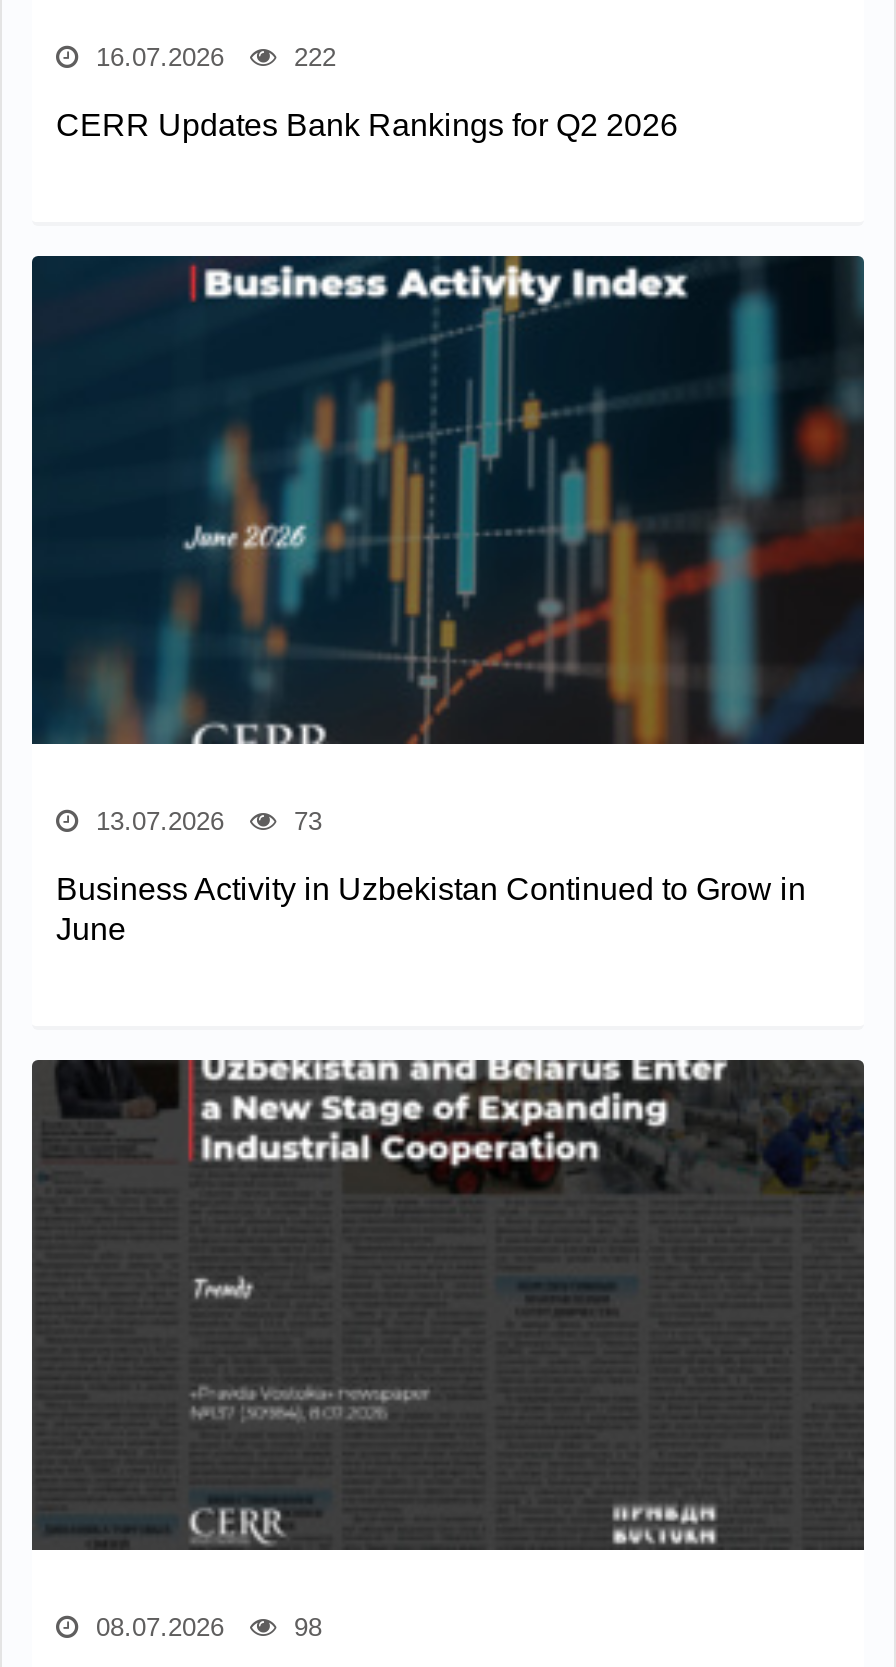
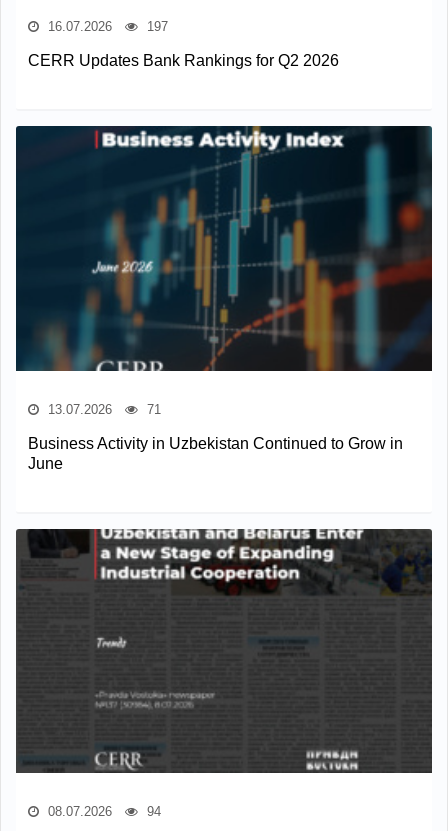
[286,41,336,71] 222 -> [143,19,168,34] 197
[286,806,322,836] 73 -> [143,402,161,417] 71
[286,1612,322,1642] 98 -> [143,804,161,819] 94

